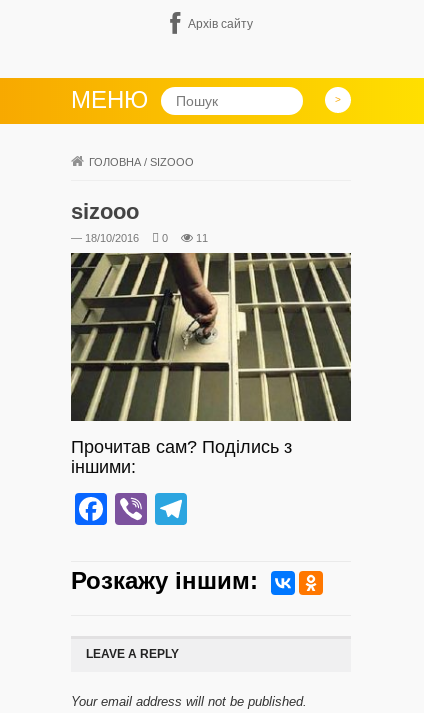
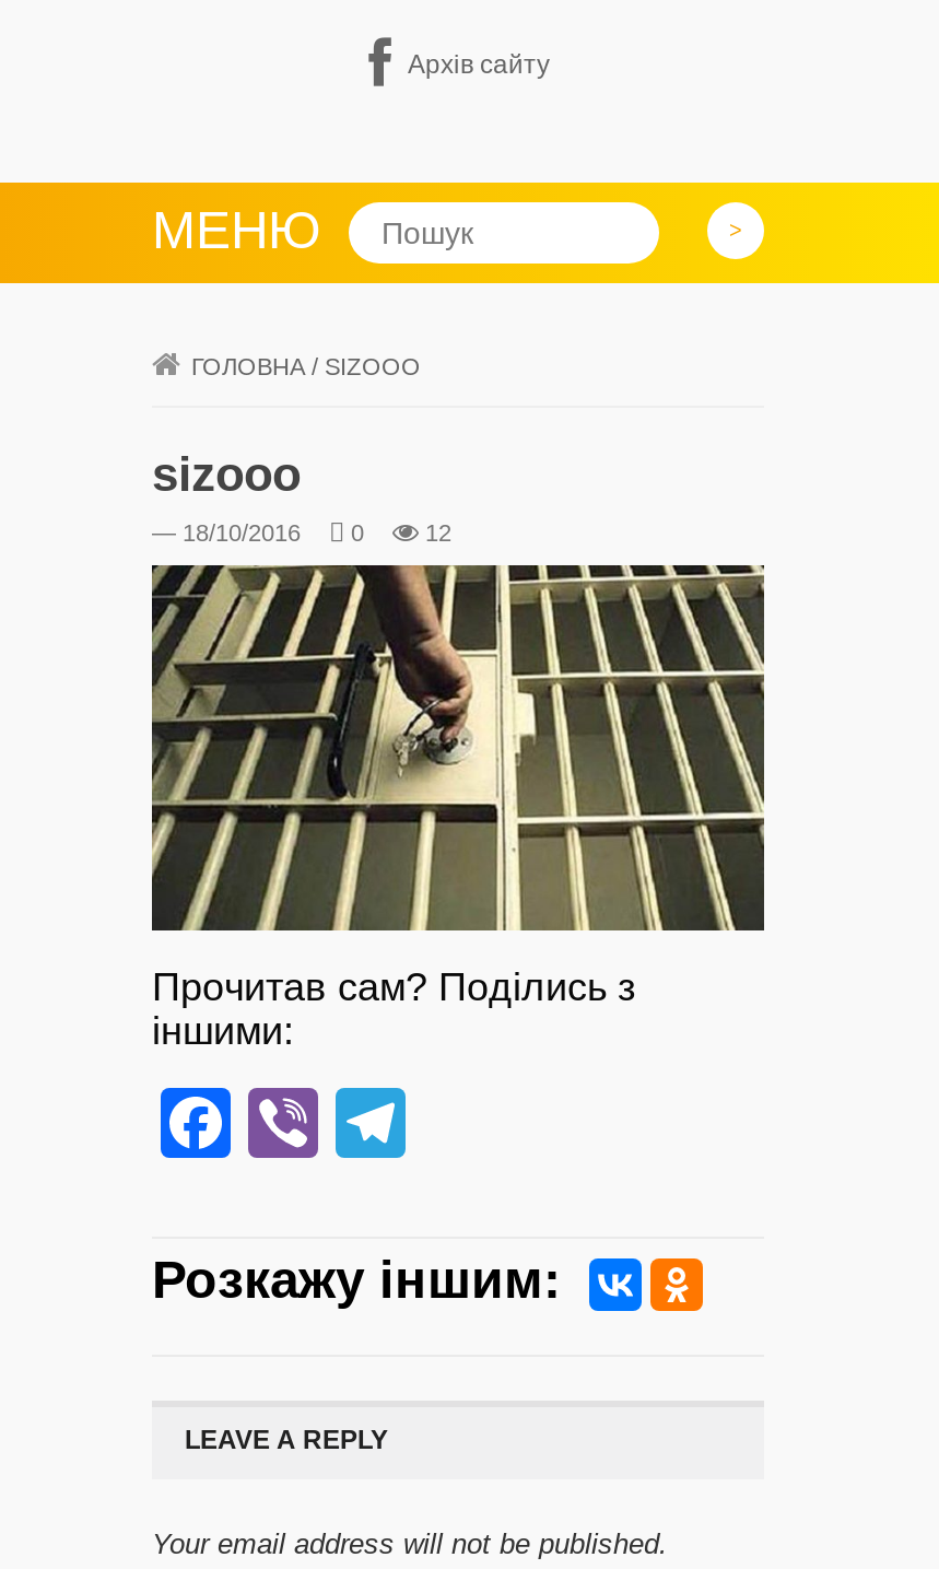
[196,232,208,244] 11 -> [425,519,451,546] 12

